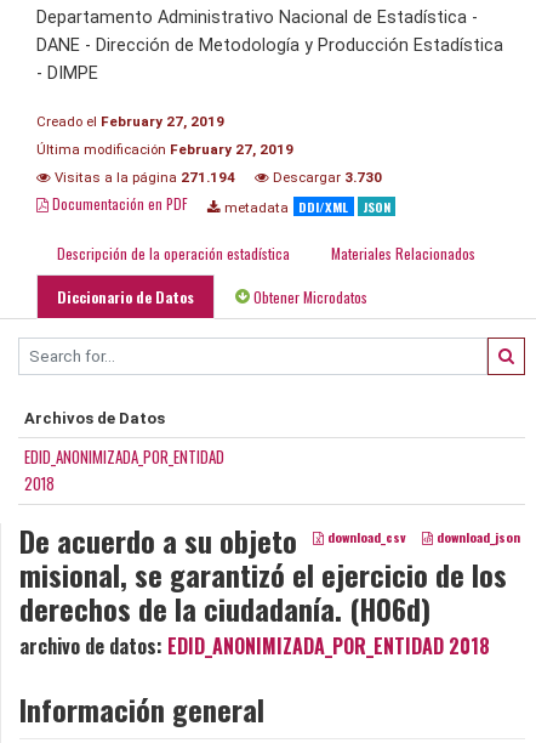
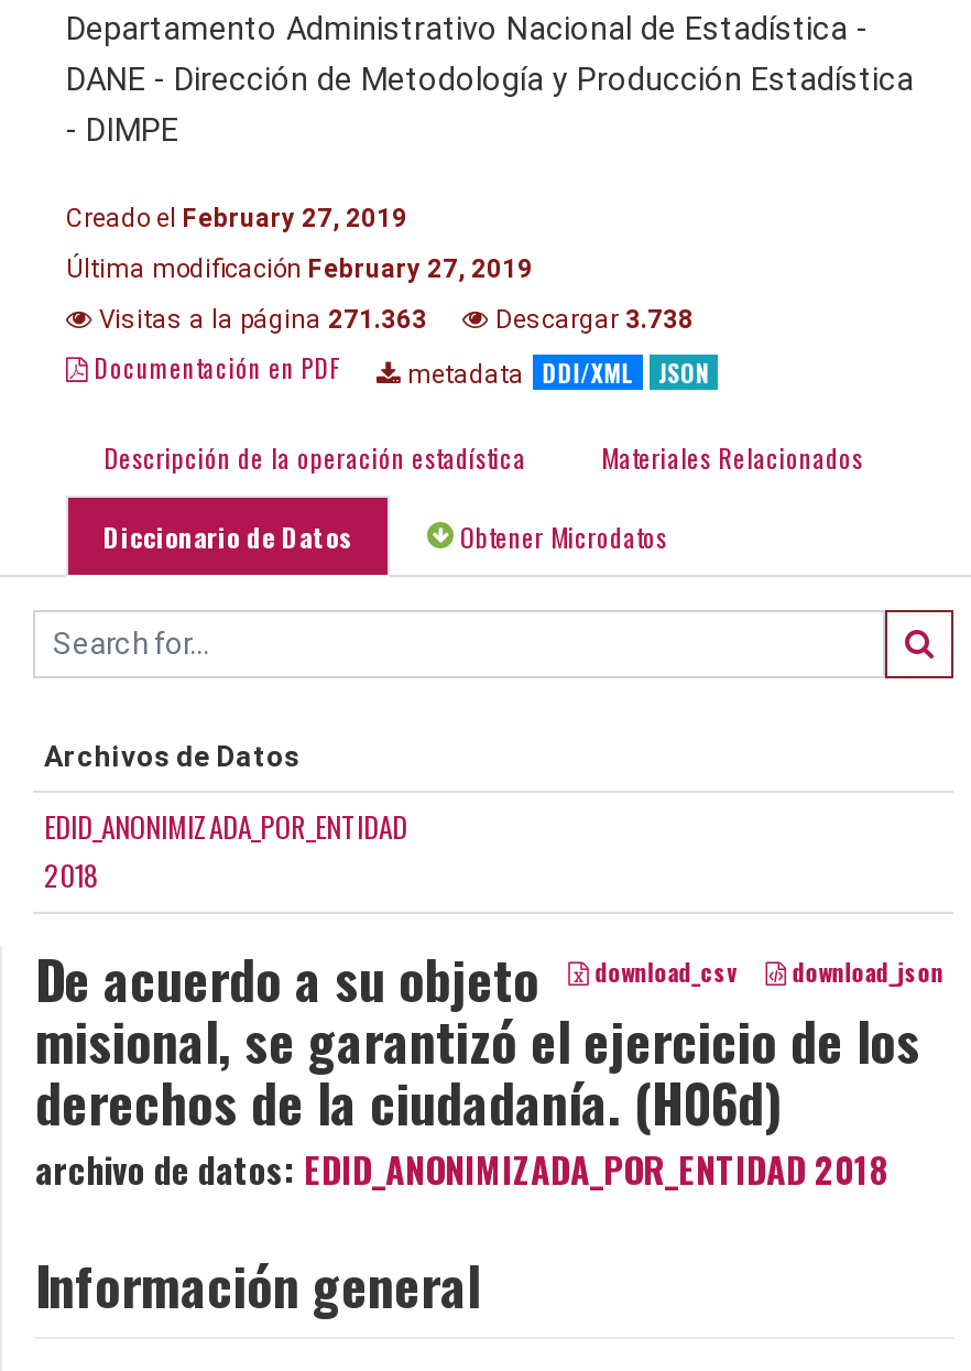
[51,169,235,186] Visitas a la página 271.194 -> [92,304,427,335] Visitas a la página 271.363
[269,169,382,186] Descargar 3.730 -> [489,304,694,335] Descargar 3.738

